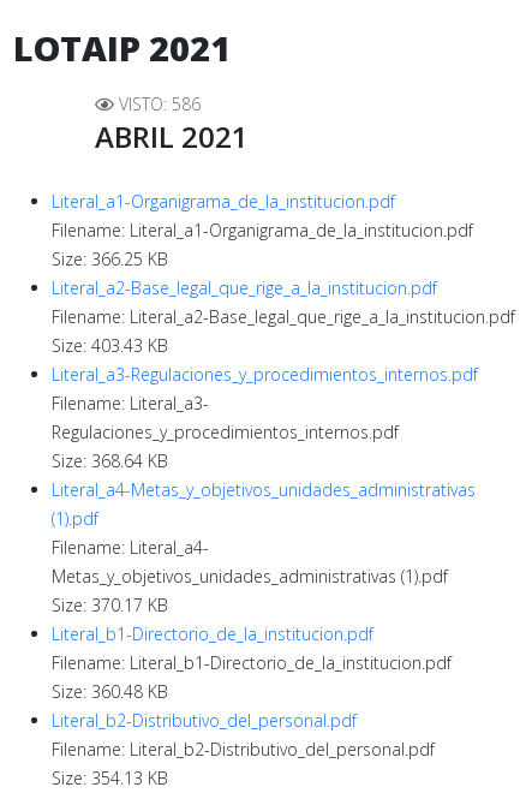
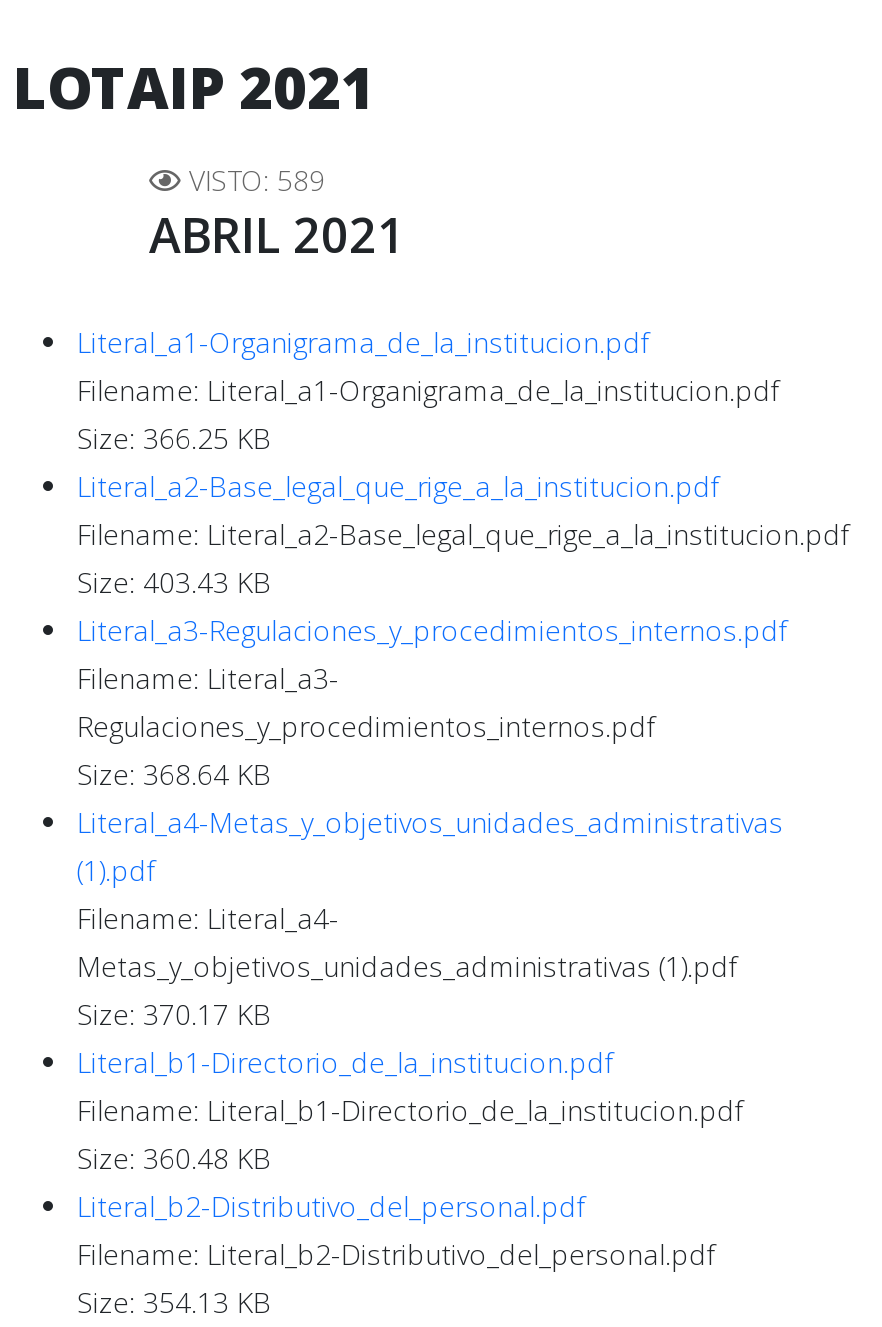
[119,93,201,115] VISTO: 586 -> [189,161,325,199] VISTO: 589

